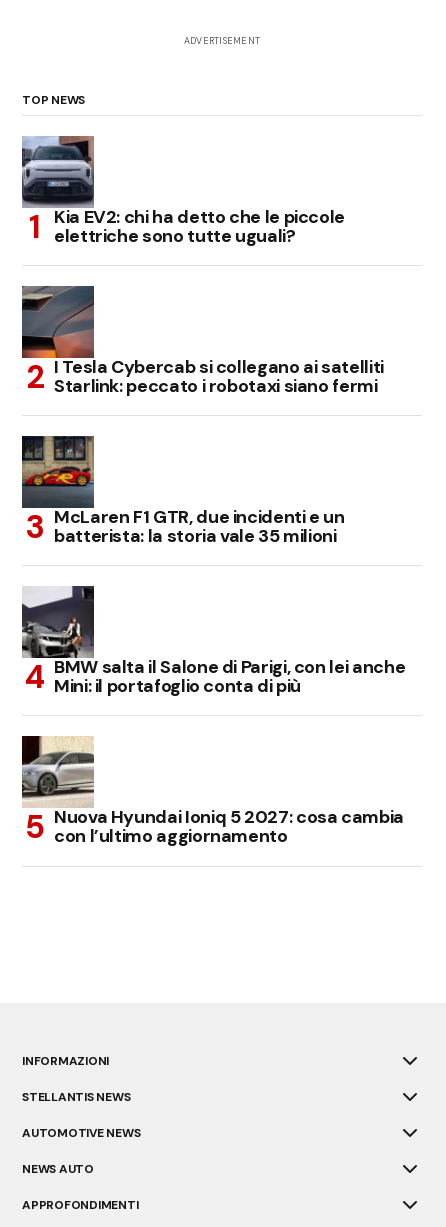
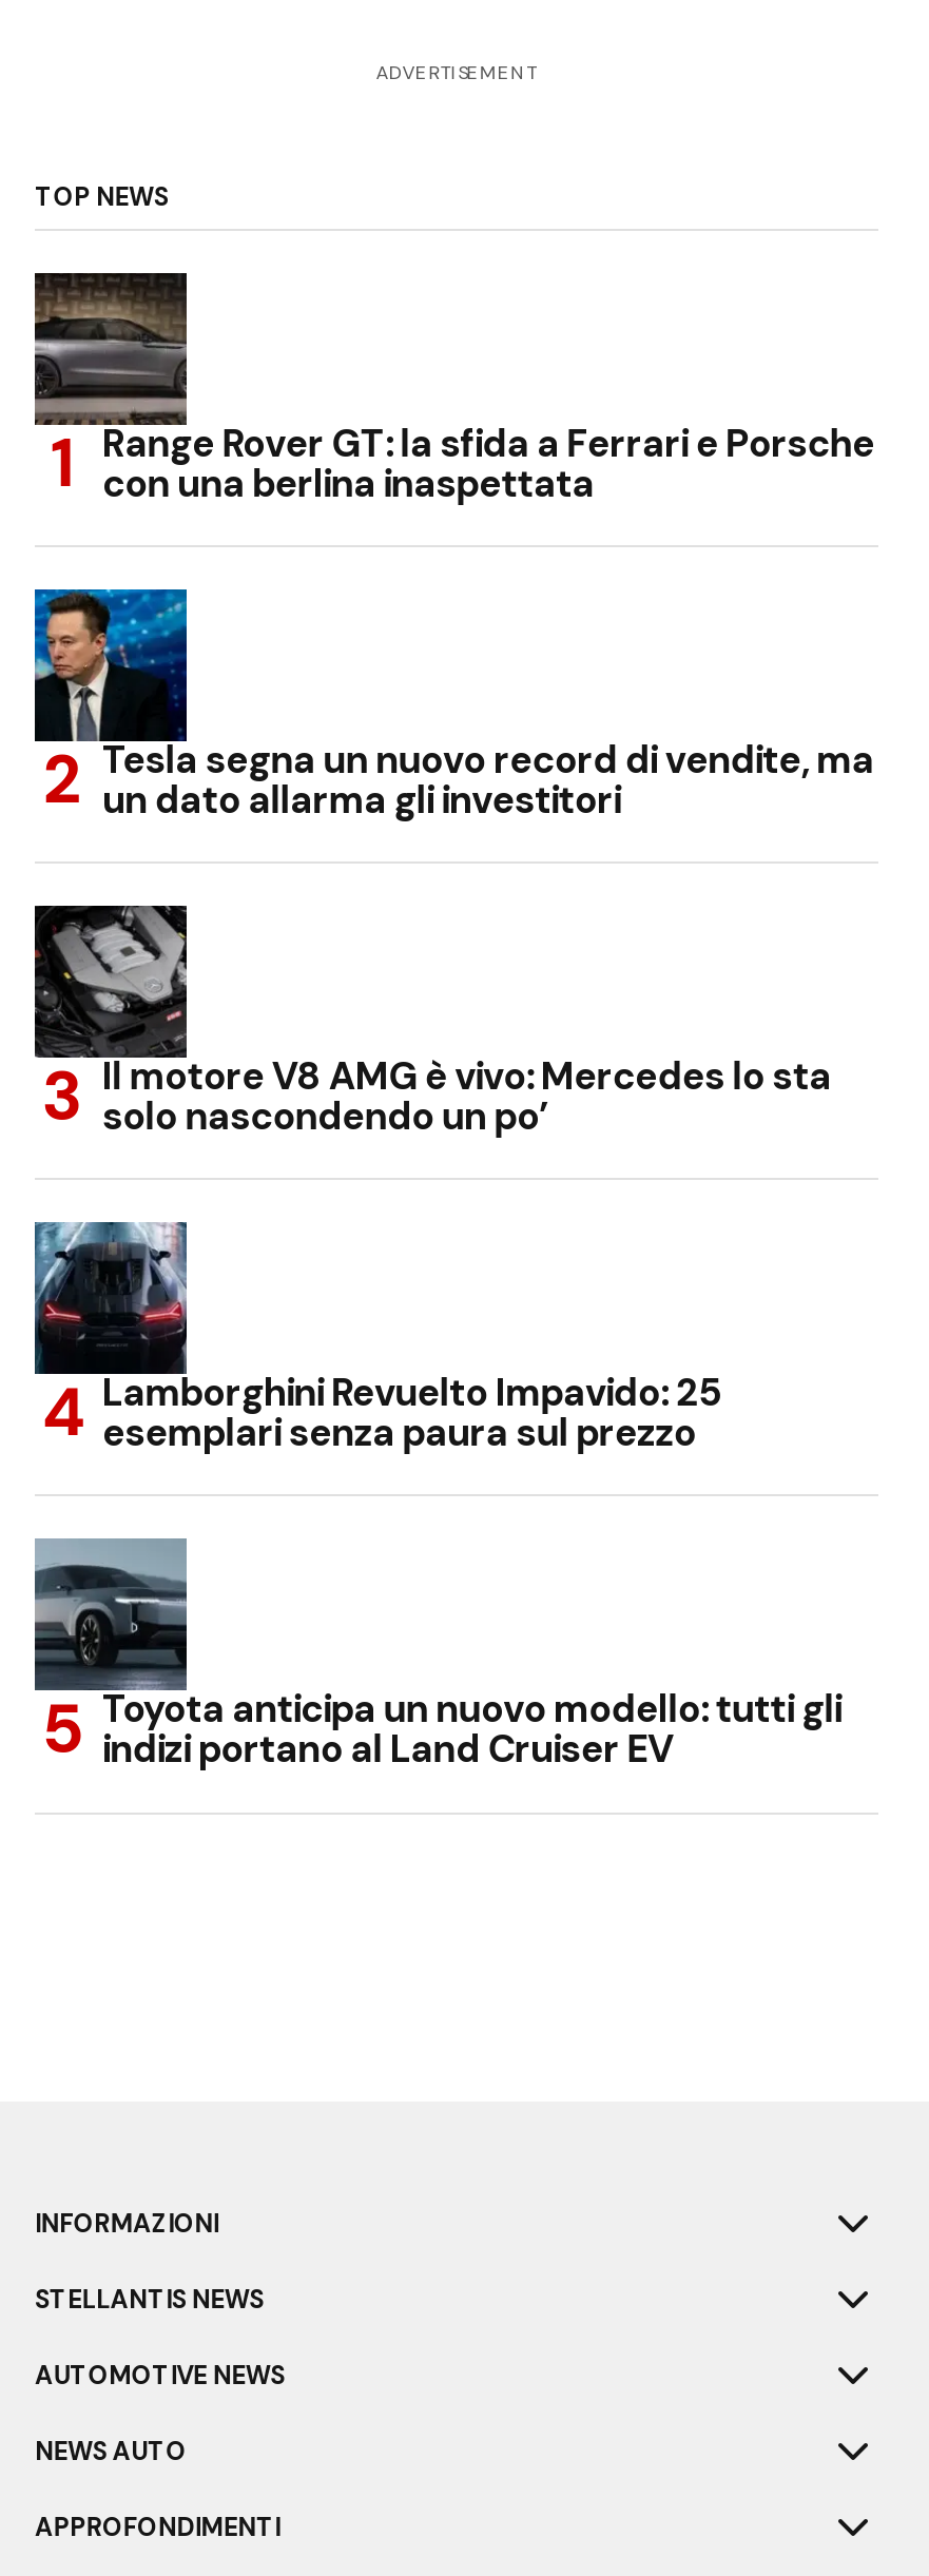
[22,136,345,248] [image] | Kia EV2: chi ha detto che le piccole | elettriche sono tutte uguali? -> [33,270,875,509] [image] | Range Rover GT: la sfida a Ferrari e Porsche | con una berlina inaspettata
[21,285,384,398] [image] | I Tesla Cybercab si collegano ai satelliti | Starlink: peccato i robotaxi siano fermi -> [33,586,874,825] [image] | Tesla segna un nuovo record di vendite, ma | un dato allarma gli investitori
[21,435,345,548] [image] | McLaren F1 GTR, due incidenti e un | batterista: la storia vale 35 milioni -> [33,905,831,1142] [image] | Il motore V8 AMG è vivo: Mercedes lo sta | solo nascondendo un po’
[21,585,405,698] [image] | BMW salta il Salone di Parigi, con lei anche | Mini: il portafoglio conta di più -> [33,1221,720,1458] [image] | Lamborghini Revuelto Impavido: 25 | esemplari senza paura sul prezzo
[21,735,404,848] [image] | Nuova Hyundai Ioniq 5 2027: cosa cambia | con l’ultimo aggiornamento -> [33,1537,841,1774] [image] | Toyota anticipa un nuovo modello: tutti gli | indizi portano al Land Cruiser EV

